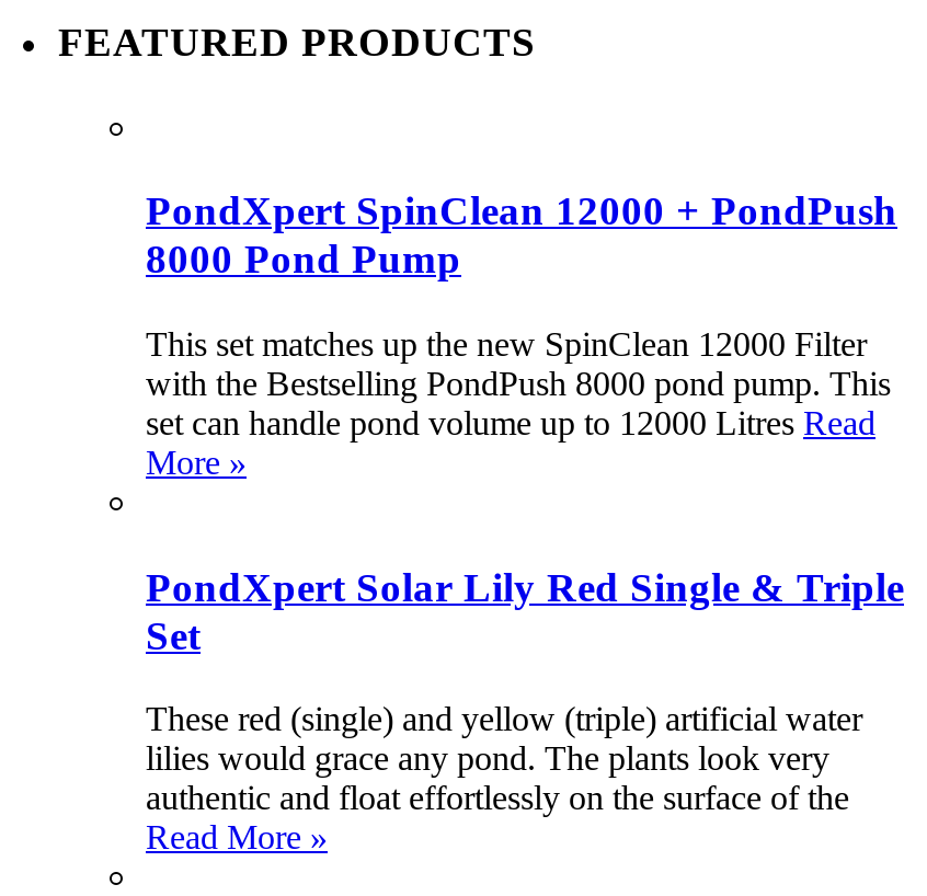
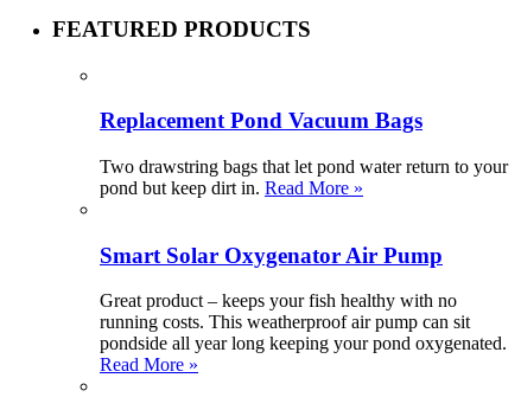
[146,188,897,282] PondXpert SpinClean 12000 + PondPush | 8000 Pond Pump -> [100,108,422,133] Replacement Pond Vacuum Bags
[146,325,891,481] This set matches up the new SpinClean 12000 Filter | with the Bestselling PondPush 8000 pond pump. This | set can handle pond volume up to 12000 LitresRead | More » -> [100,156,508,198] Two drawstring bags that let pond water return to your | pond but keep dirt in. Read More »
[146,563,904,658] PondXpert Solar Lily Red Single & Triple | Set -> [100,243,443,267] Smart Solar Oxygenator Air Pump
[146,701,862,817] These red (single) and yellow (triple) artificial water | lilies would grace any pond. The plants look very | authentic and float effortlessly on the surface of the -> [100,291,507,354] Great product – keeps your fish healthy with no | running costs. This weatherproof air pump can sit | pondside all year long keeping your pond oxygenated.

